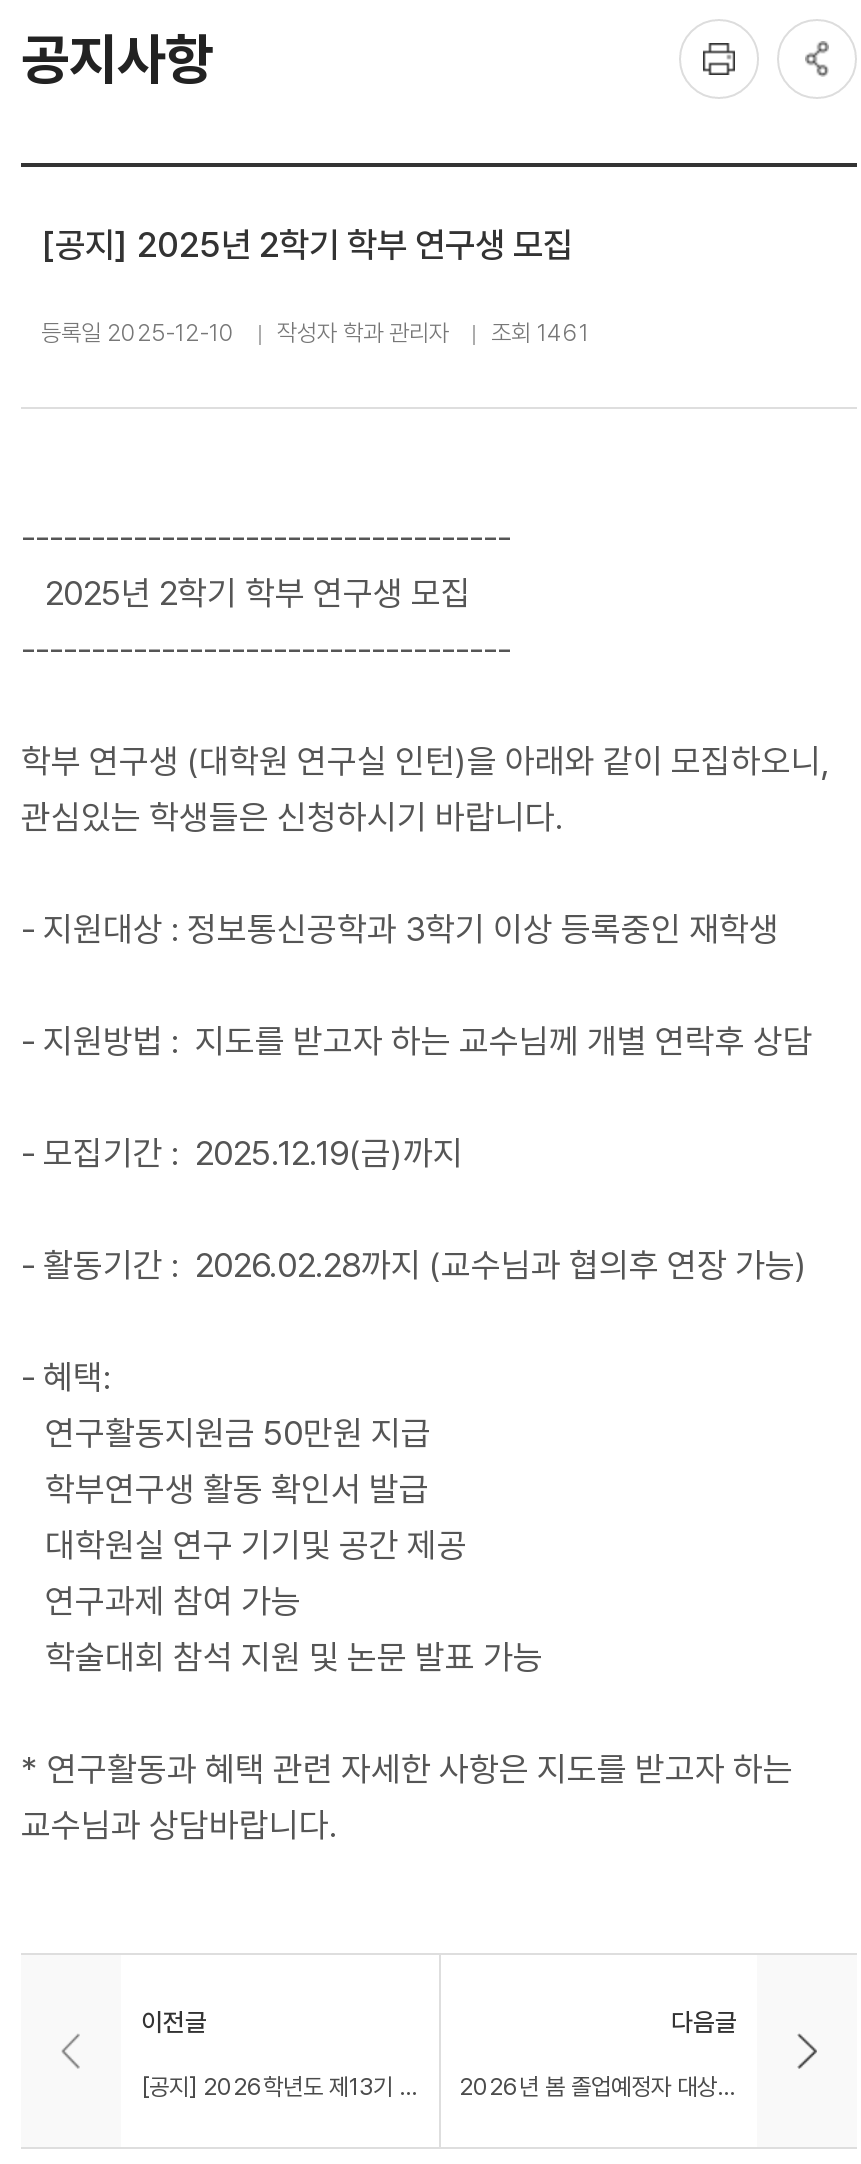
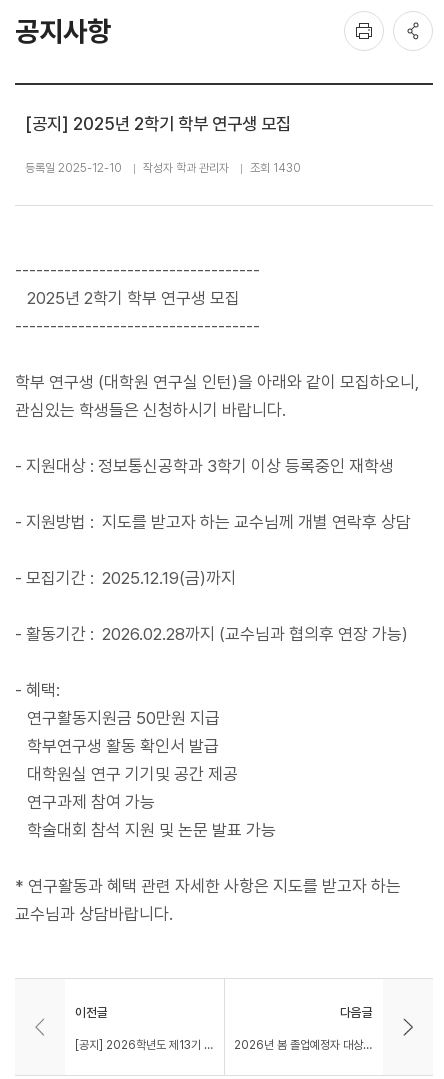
[41,319,589,347] 등록일 2025-12-10 작성자 학과 관리자 조회 1461 -> [25,161,301,175] 등록일 2025-12-10 작성자 학과 관리자 조회 1430

